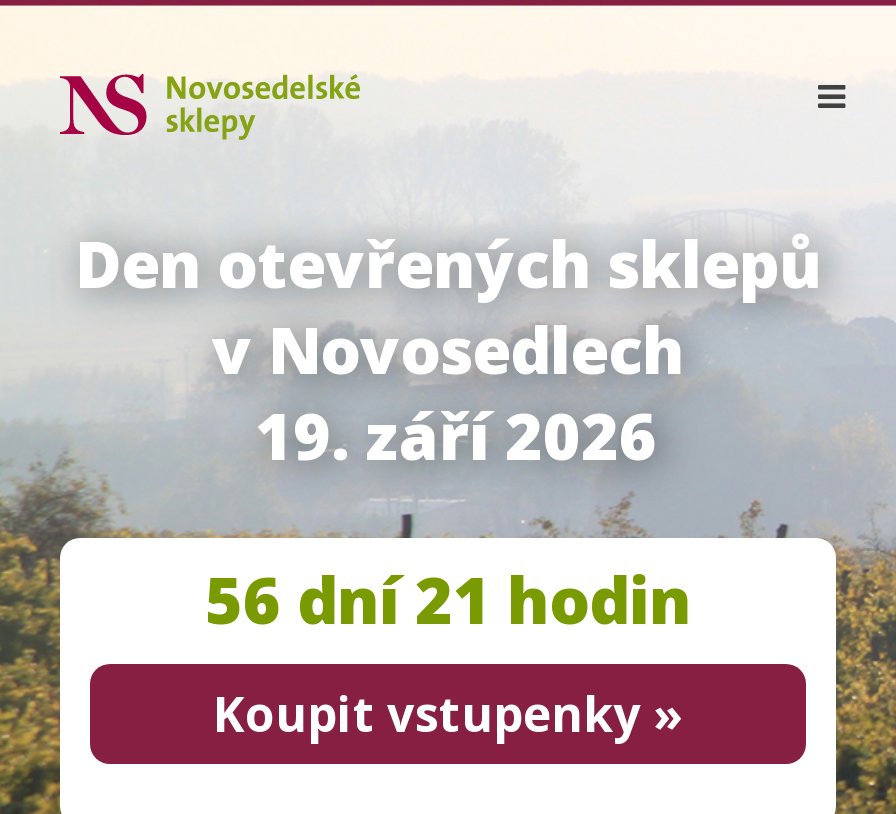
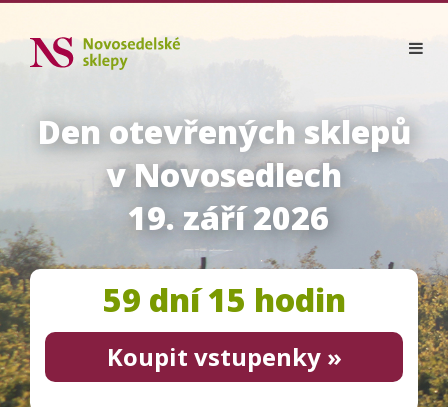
[205,556,691,642] 56 dní21 hodin -> [102,278,345,321] 59 dní15 hodin

